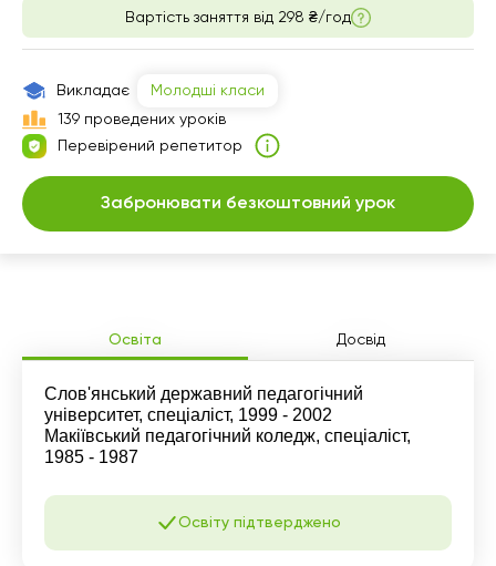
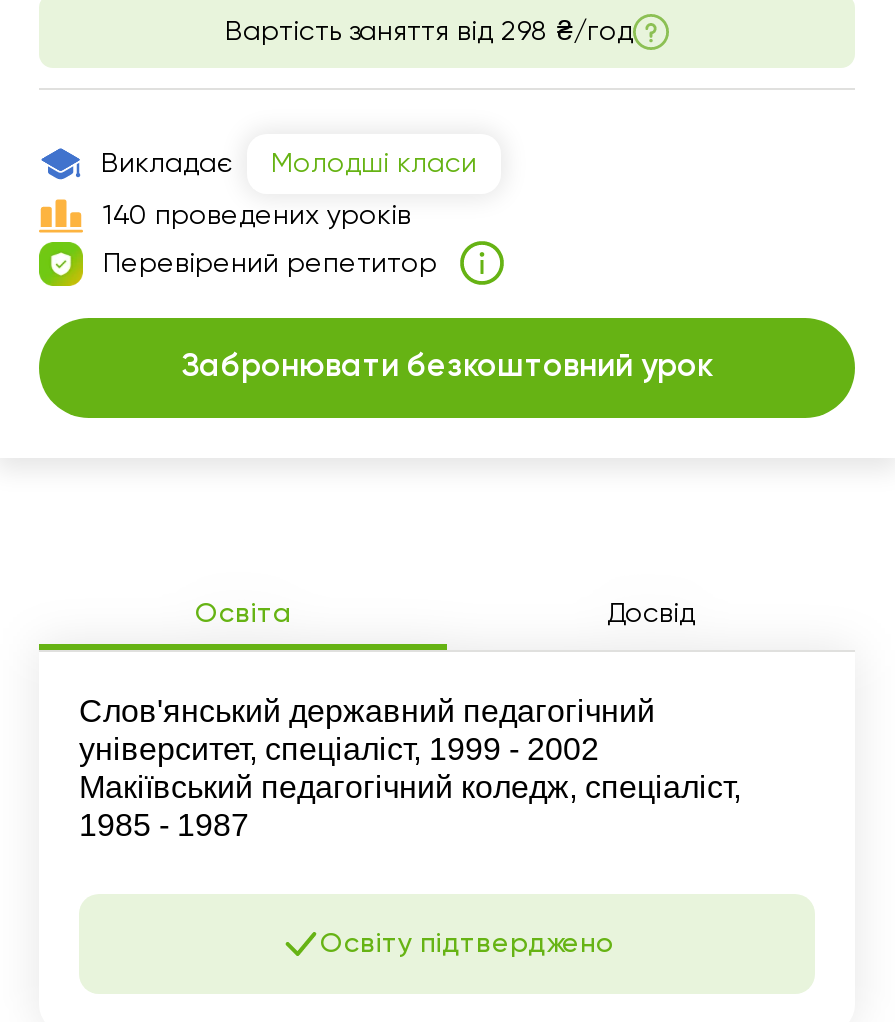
[58,112,226,127] 139 проведених уроків -> [103,202,411,230] 140 проведених уроків

